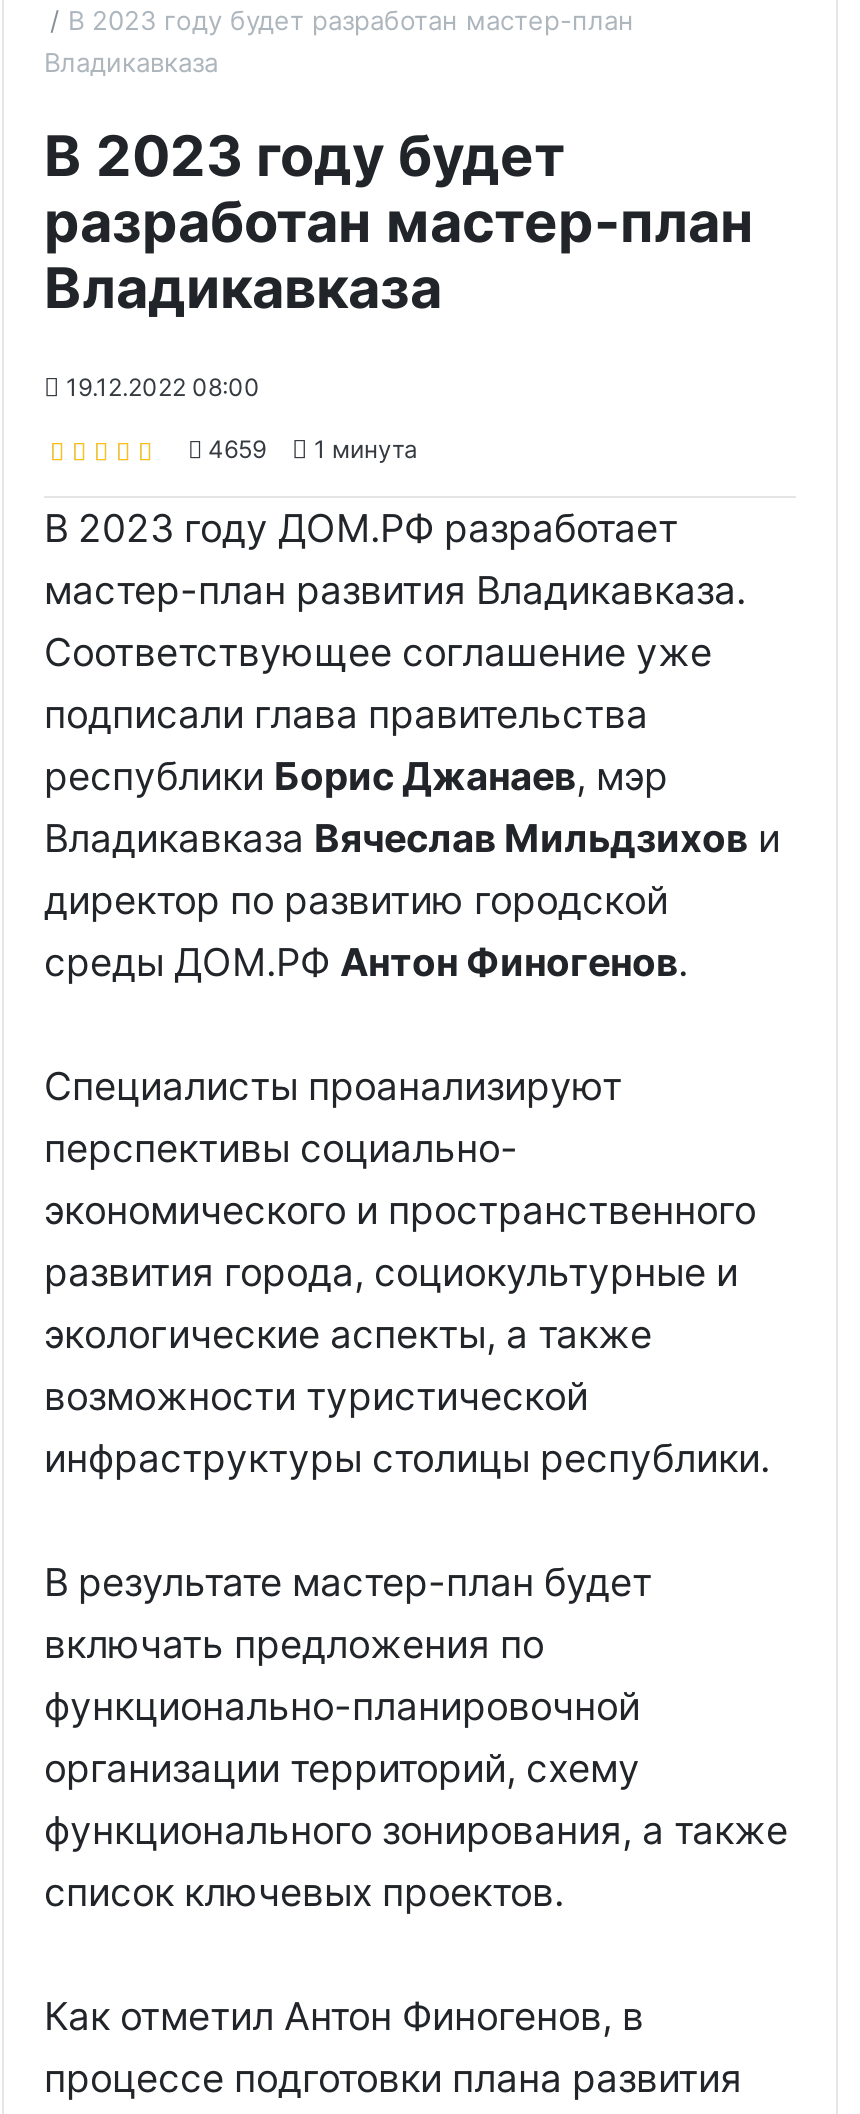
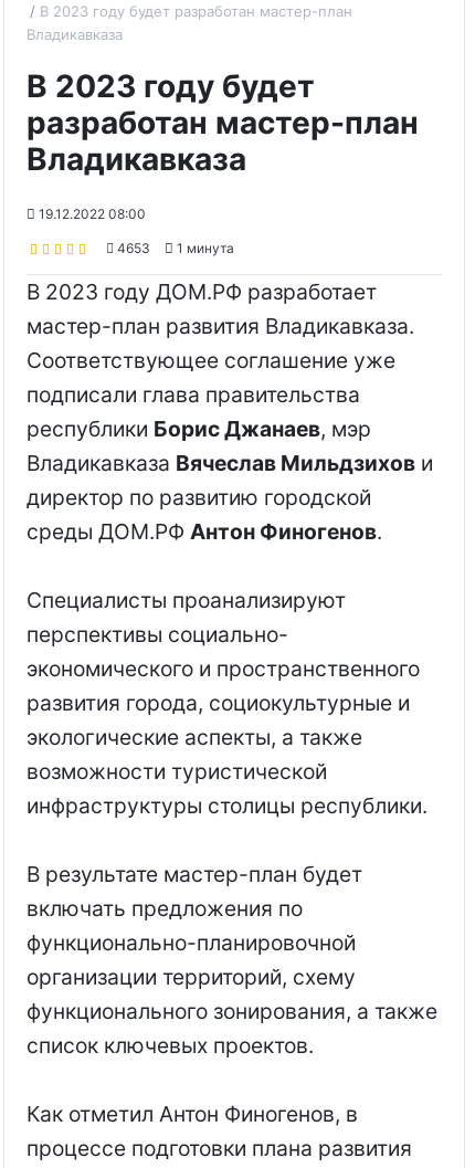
[202,435,266,465] 4659 -> [114,240,150,257] 4653

